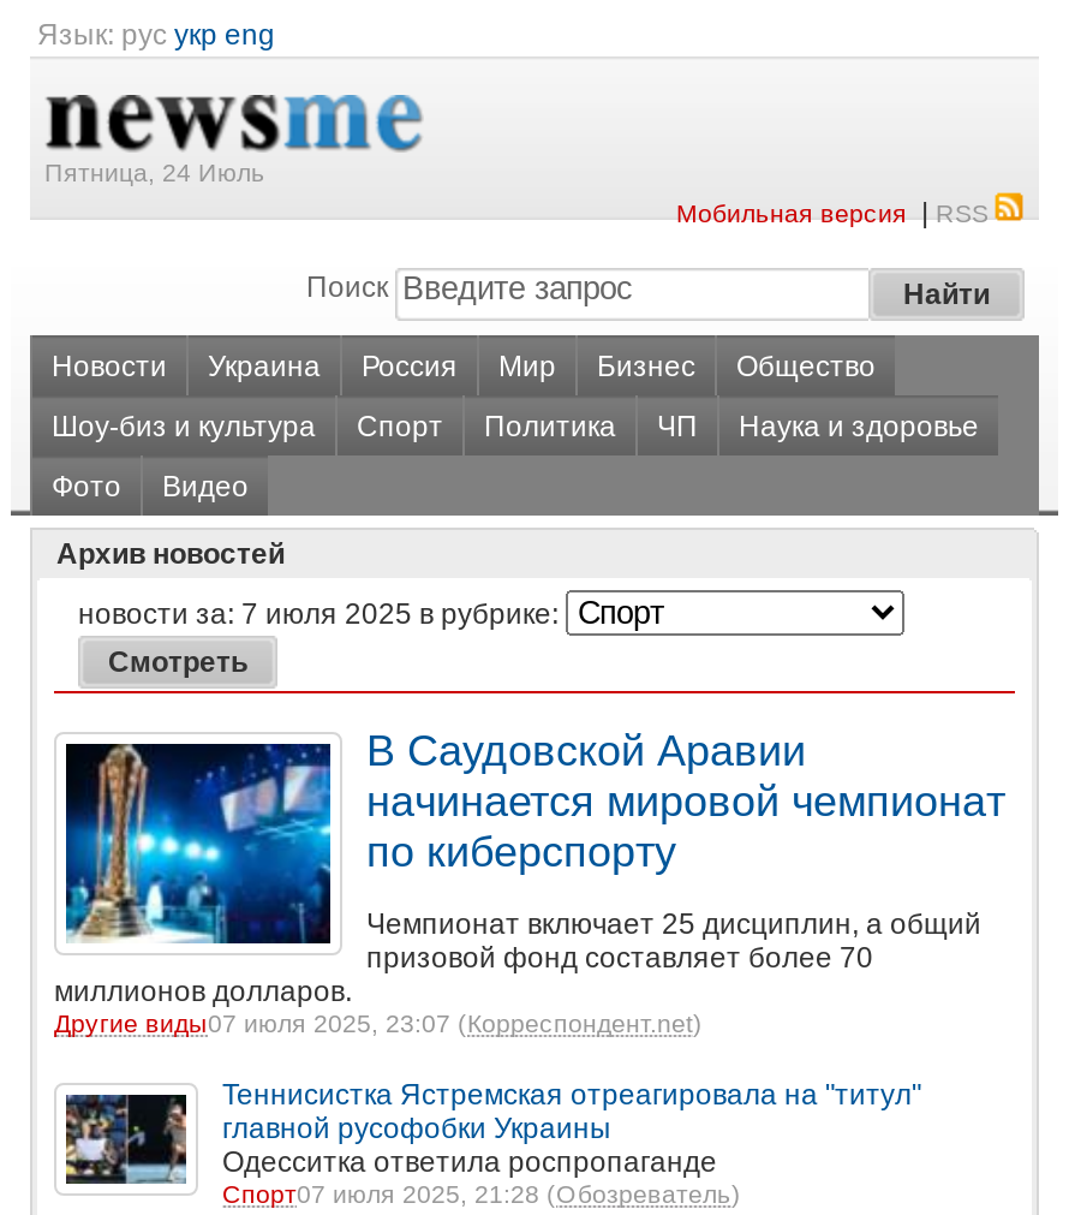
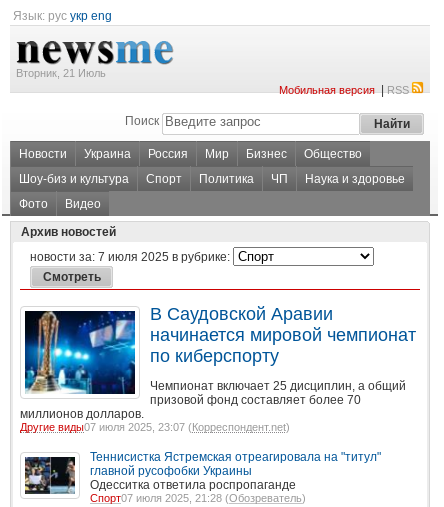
[44,157,265,186] Пятница, 24 Июль -> [16,67,106,79] Вторник, 21 Июль

